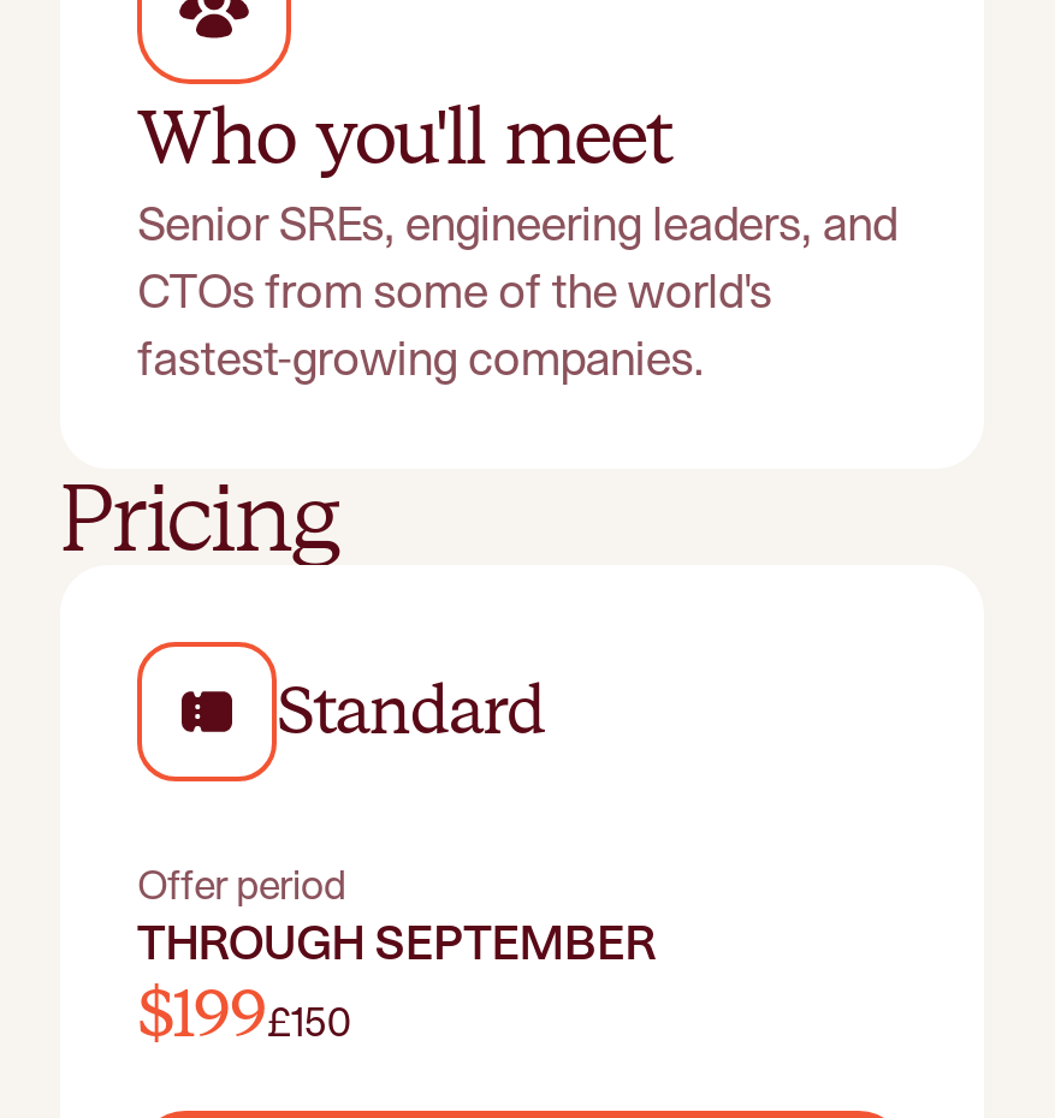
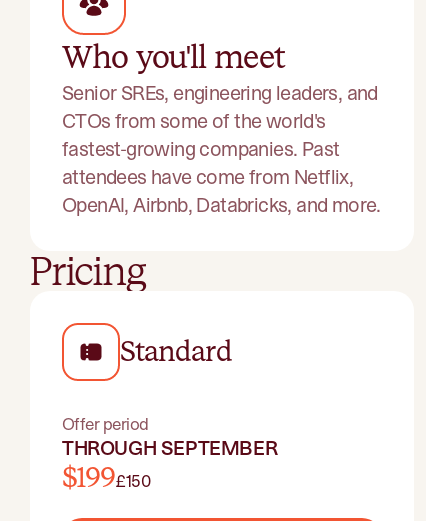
[137,324,703,391] fastest-growing companies. -> [62,135,381,219] fastest-growing companies. Past | attendees have come from Netflix, | OpenAI, Airbnb, Databricks, and more.

